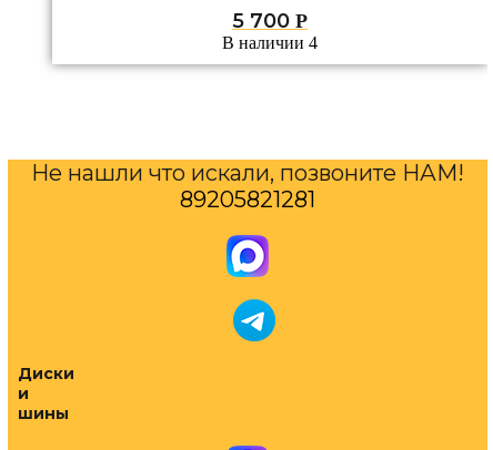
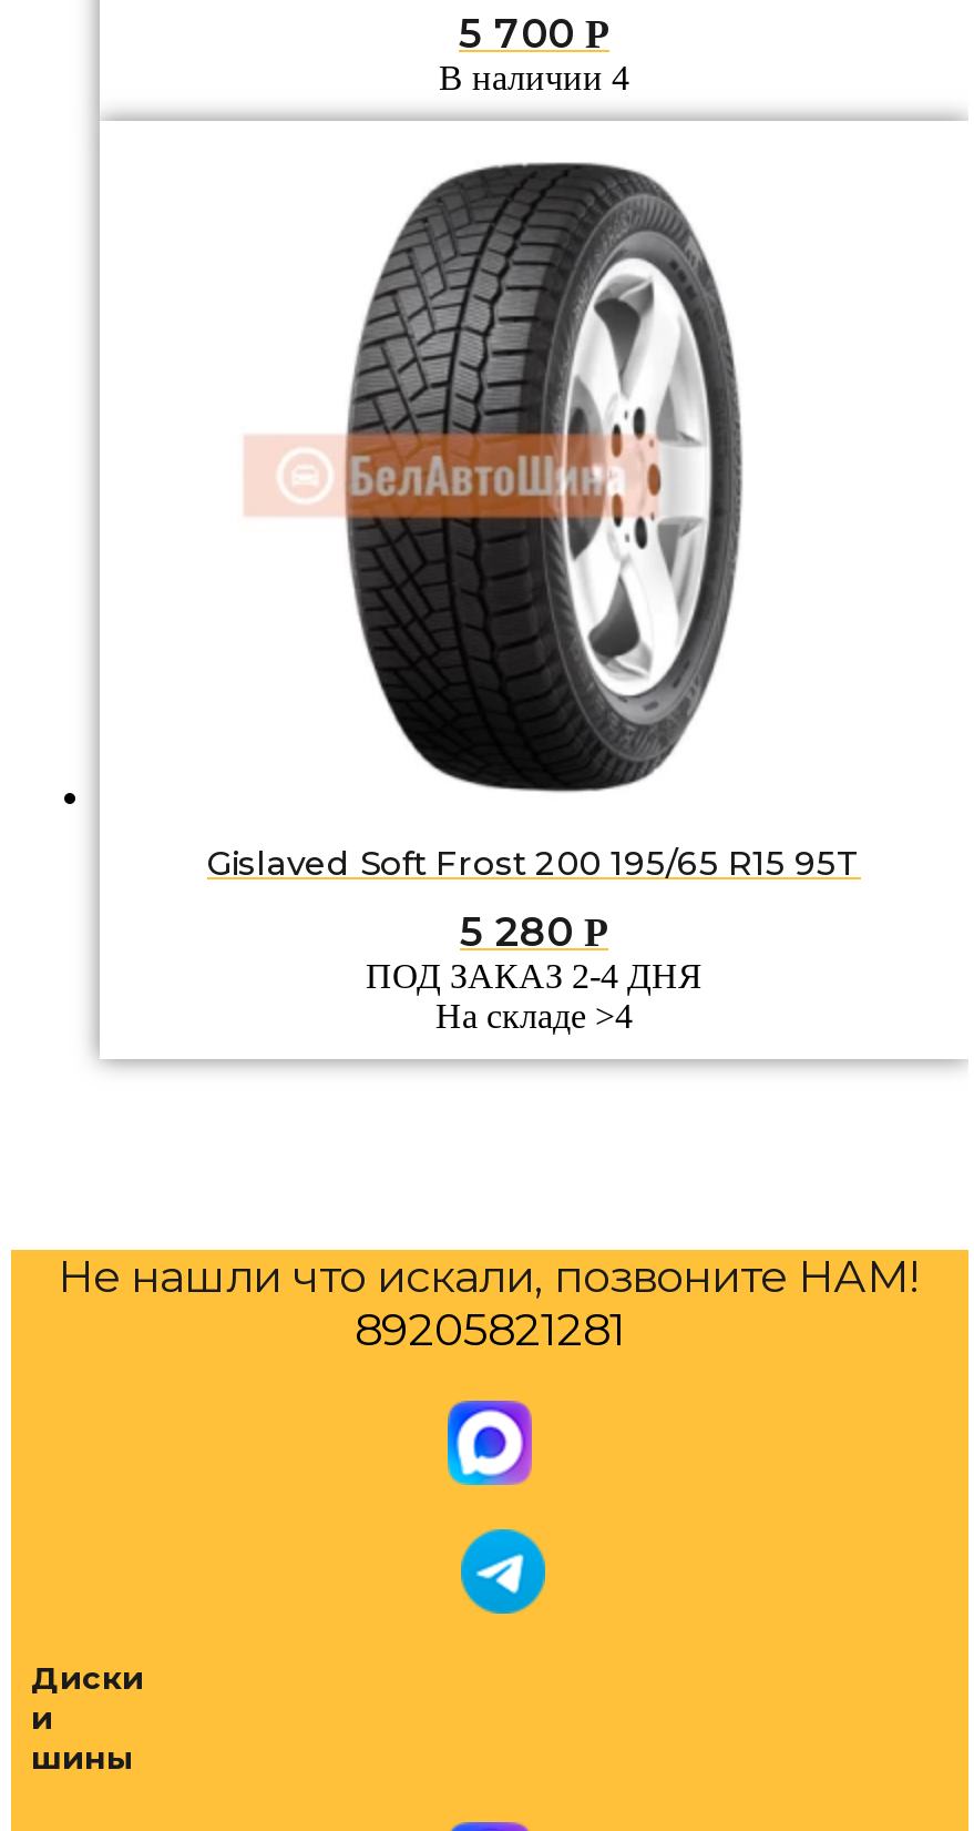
none -> [207,161,861,1034] [image] | Gislaved Soft Frost 200 195/65 R15 95T | 5 280 Р | ПОД ЗАКАЗ 2-4 ДНЯ | На складе >4

